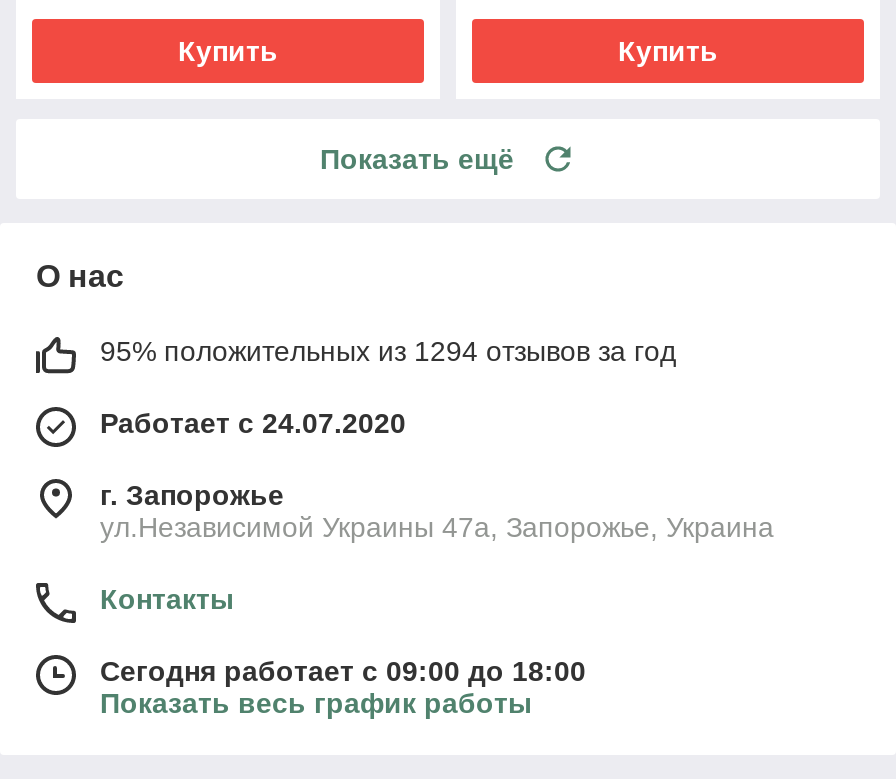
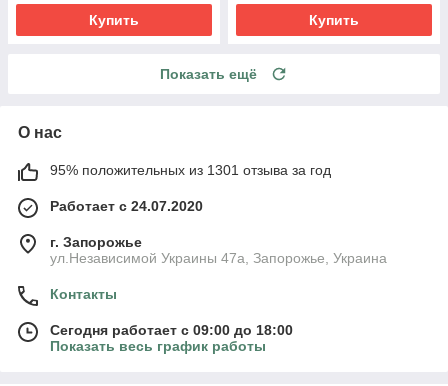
[100,335,676,367] 95% положительных из 1294 отзывов за год -> [50,162,331,178] 95% положительных из 1301 отзыва за год

